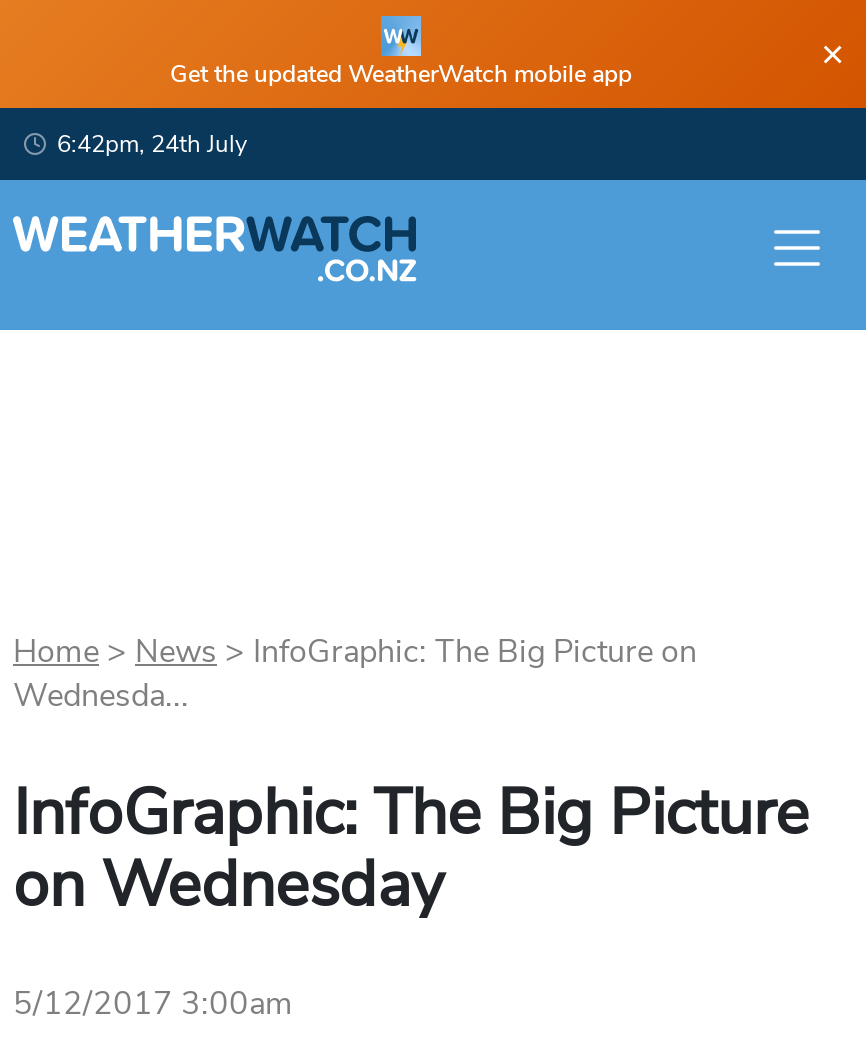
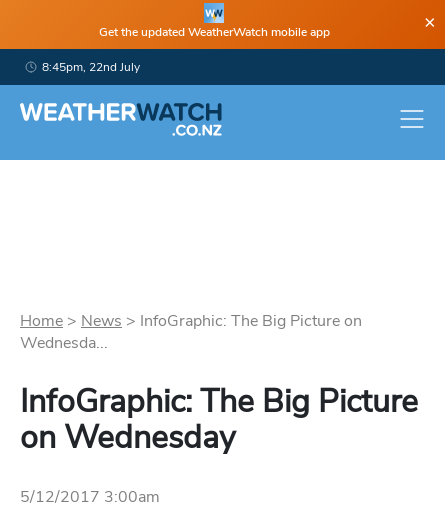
[57,128,247,160] 6:42pm, 24th July -> [42,59,140,75] 8:45pm, 22nd July

